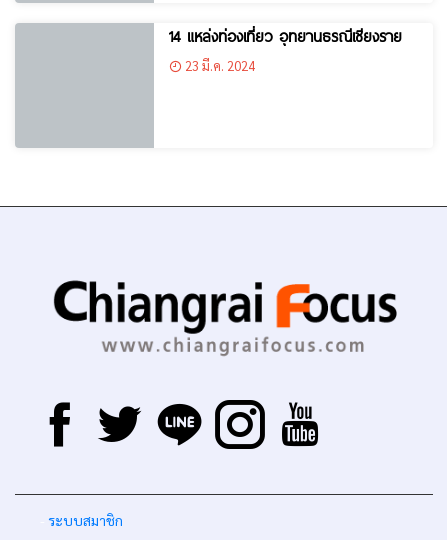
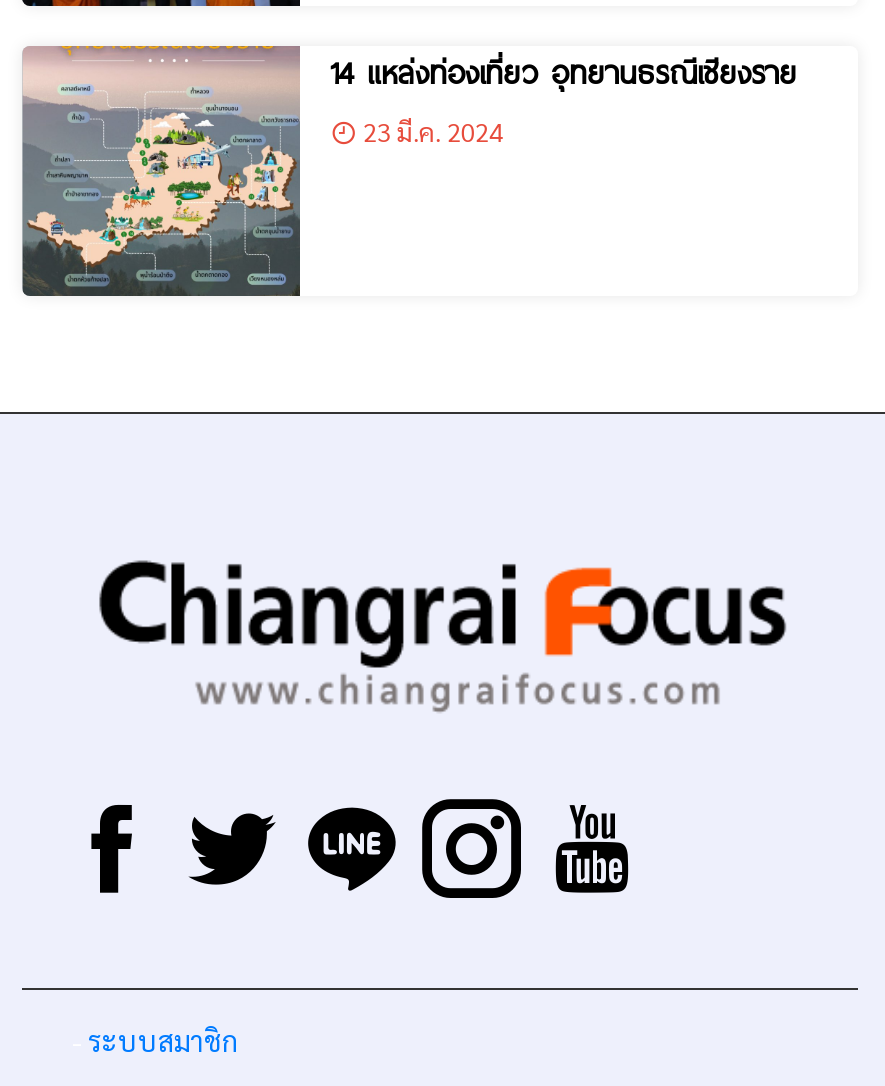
none -> [22,46,300,296] [image]

